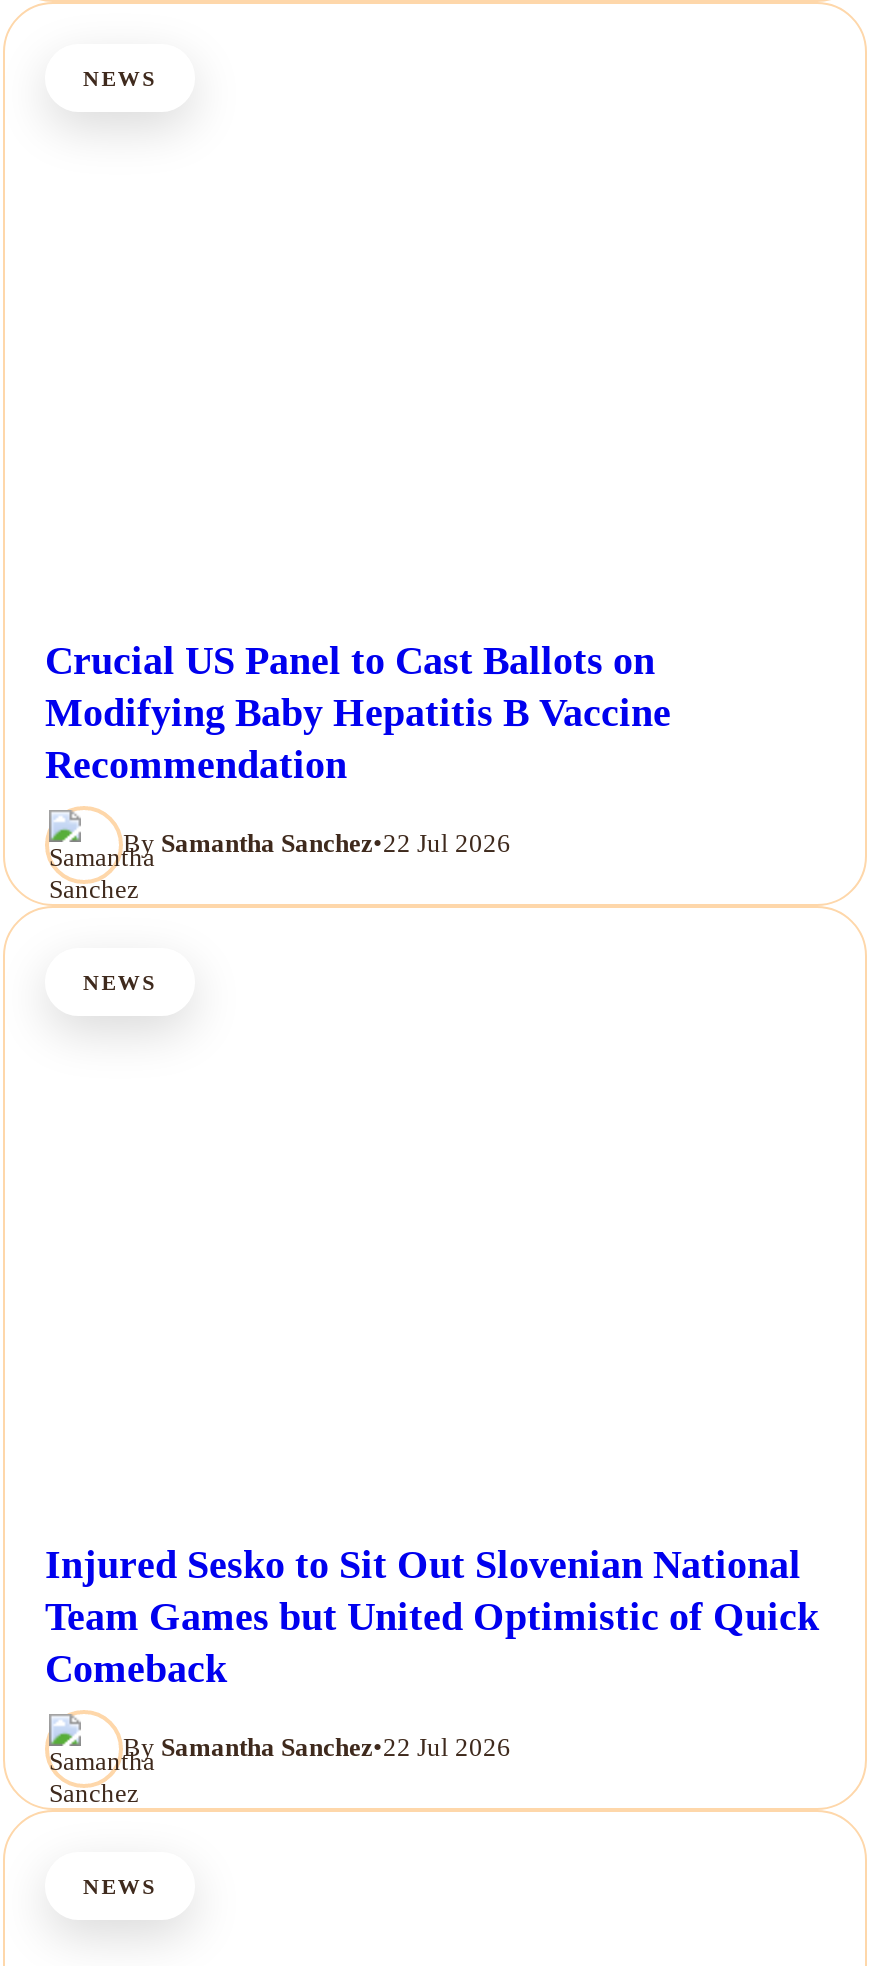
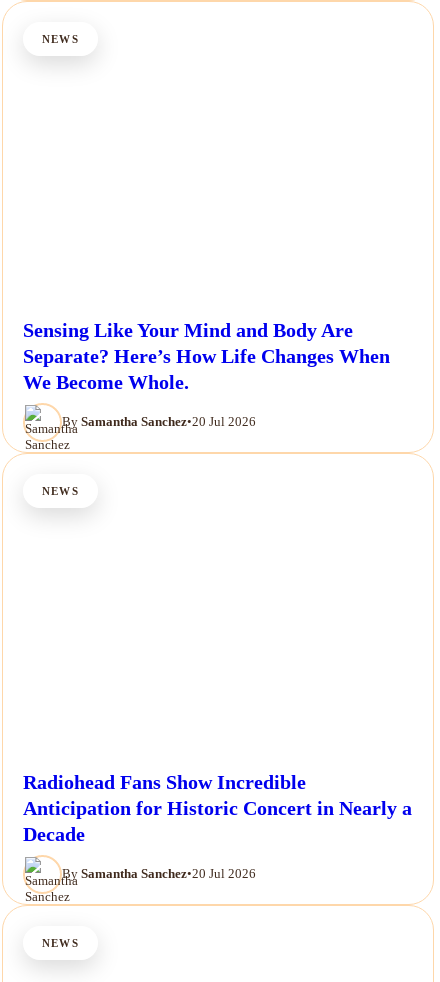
[45,638,671,786] Crucial US Panel to Cast Ballots on | Modifying Baby Hepatitis B Vaccine | Recommendation -> [23,319,390,393] Sensing Like Your Mind and Body Are | Separate? Here’s How Life Changes When | We Become Whole.
[123,829,511,859] By Samantha Sanchez•22 Jul 2026 -> [62,414,256,429] By Samantha Sanchez•20 Jul 2026
[45,1542,819,1690] Injured Sesko to Sit Out Slovenian National | Team Games but United Optimistic of Quick | Comeback -> [23,771,412,845] Radiohead Fans Show Incredible | Anticipation for Historic Concert in Nearly a | Decade
[123,1733,511,1763] By Samantha Sanchez•22 Jul 2026 -> [62,866,256,881] By Samantha Sanchez•20 Jul 2026

